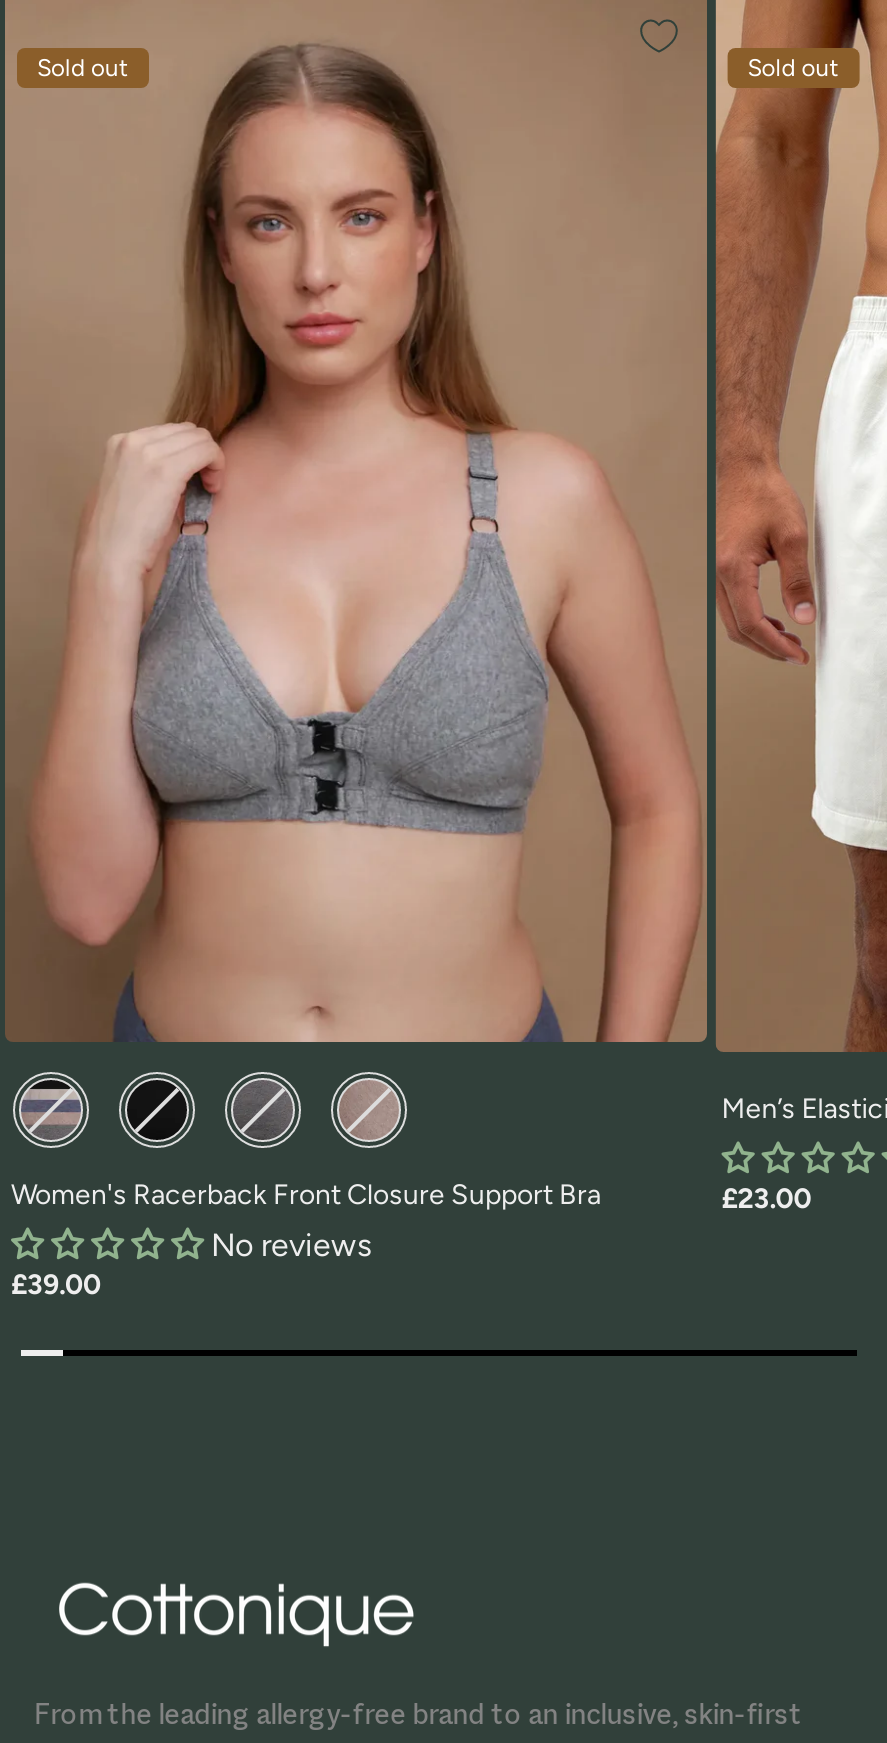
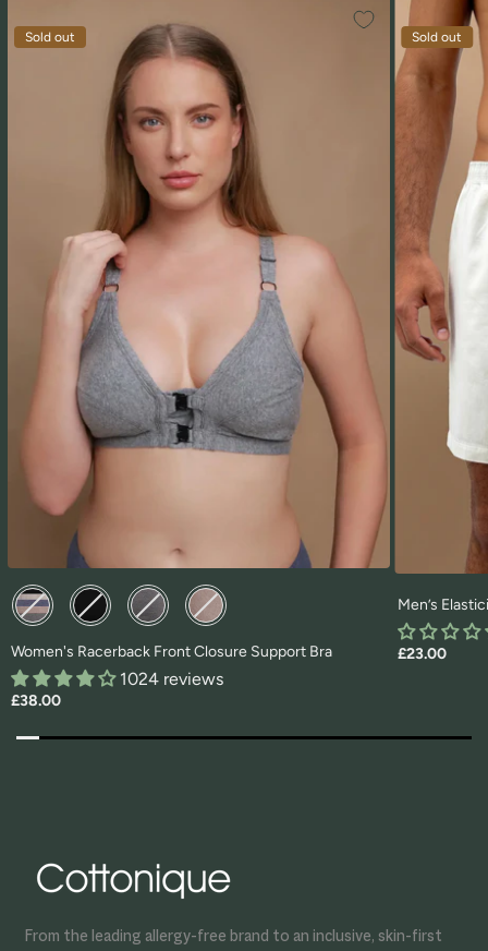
[211,1226,371,1264] No reviews -> [120,669,223,689] 1024 reviews
[11,1268,101,1302] £39.00 -> [11,691,61,710] £38.00

